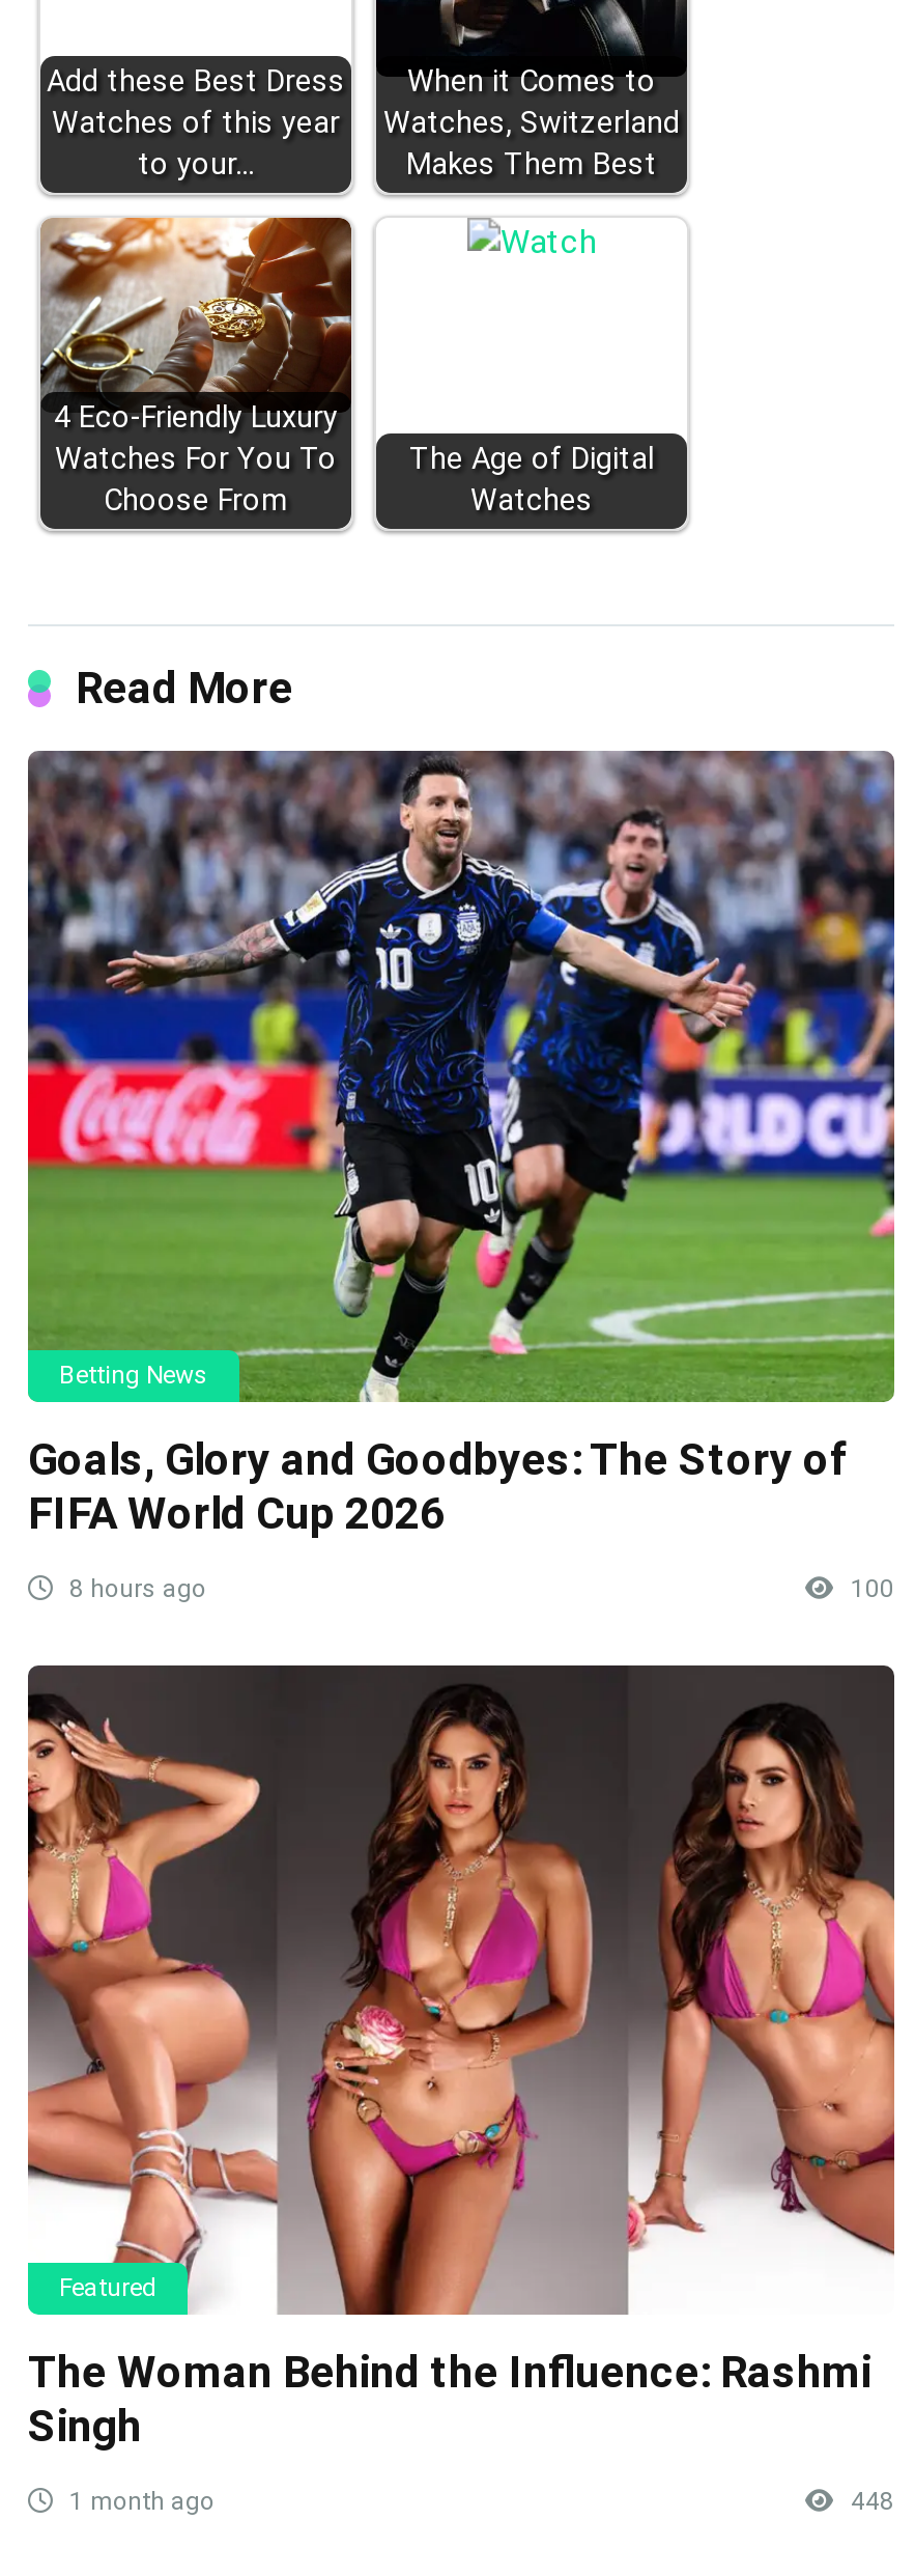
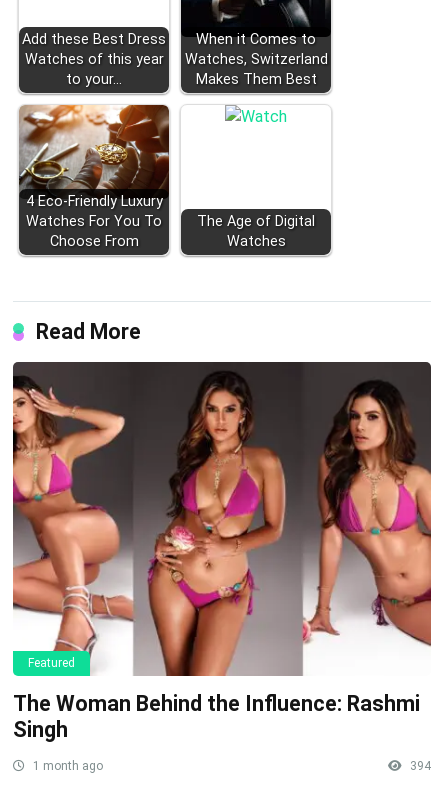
[26,749,896,1603] [image] | Betting News | Goals, Glory and Goodbyes: The Story of | FIFA World Cup 2026 | 8 hours ago | 100 -> none
[845,2487,894,2516] 448 -> [407,759,431,773] 394

